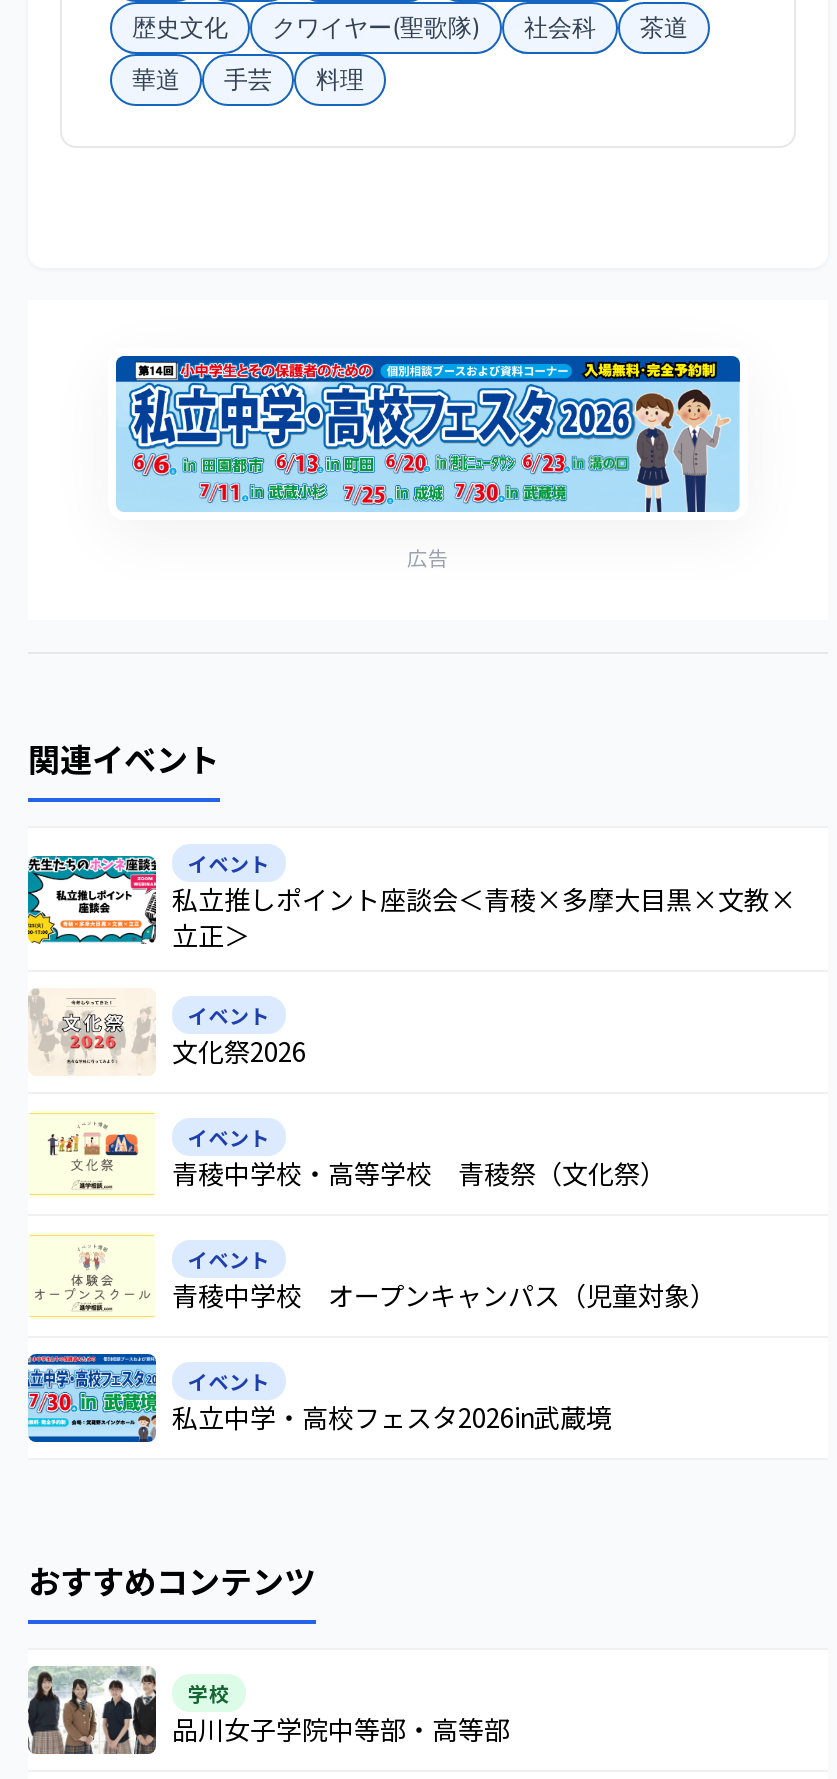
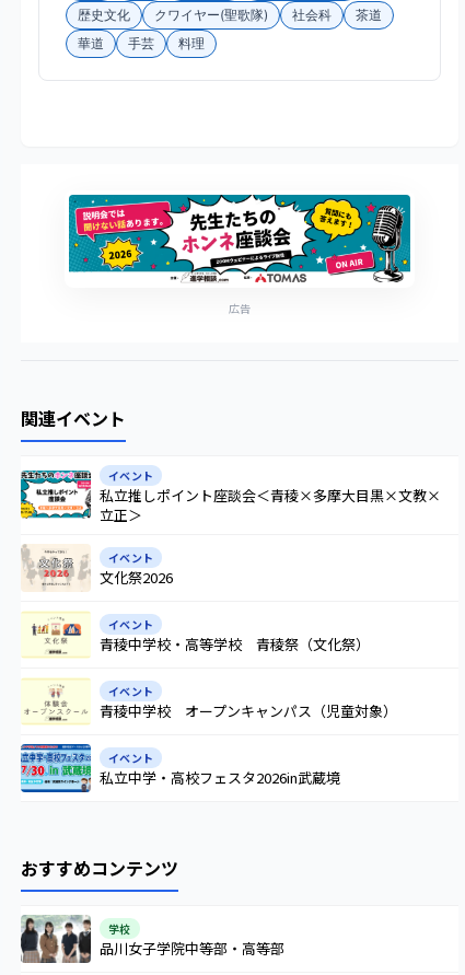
[116,354,740,514] [image] -> [69,194,410,283] [image]

